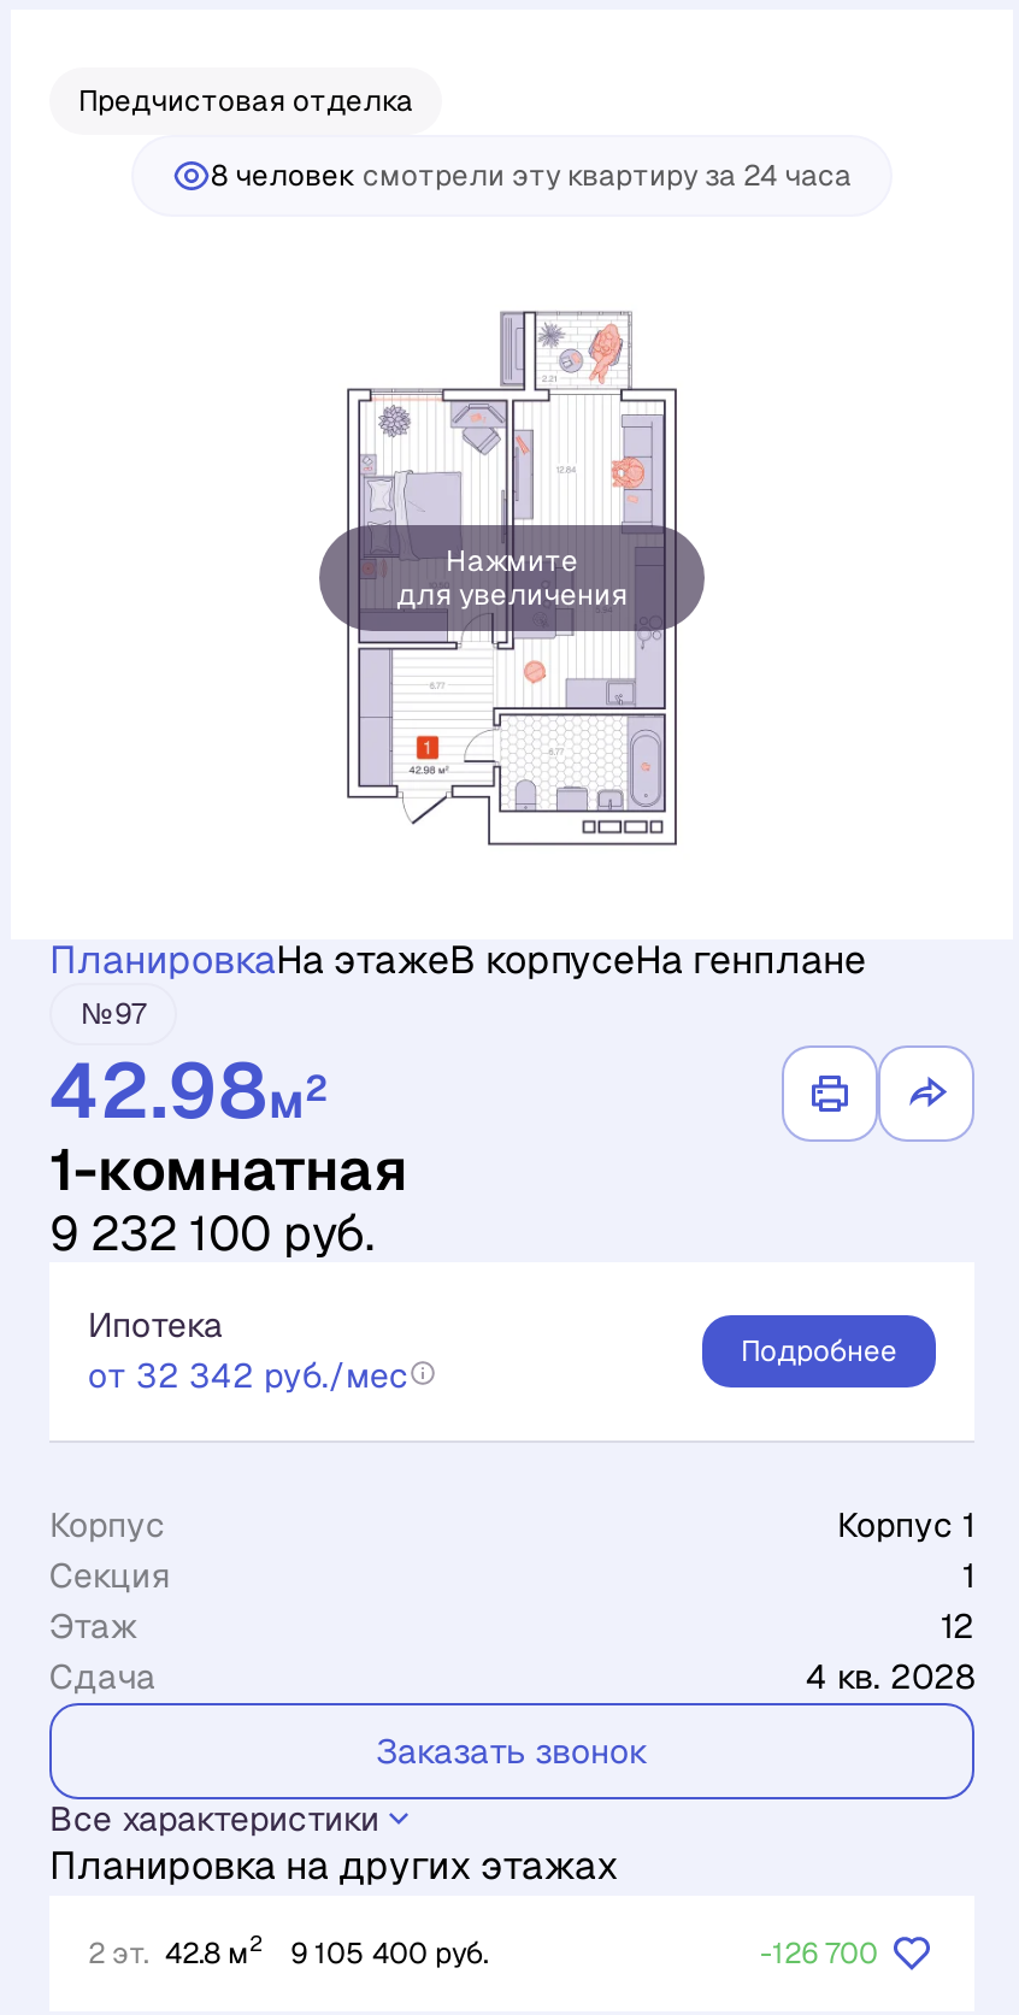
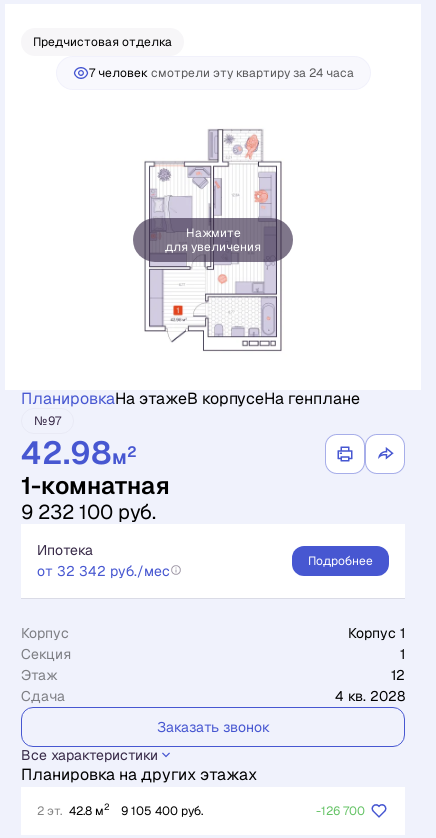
[211,157,852,195] 8 человек смотрели эту квартиру за 24 часа -> [88,65,353,81] 7 человек смотрели эту квартиру за 24 часа

